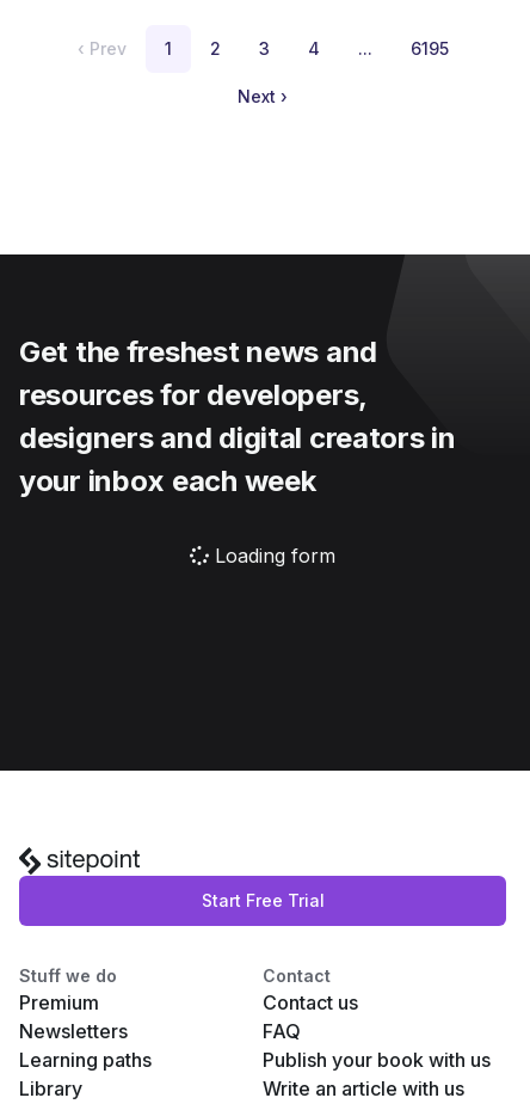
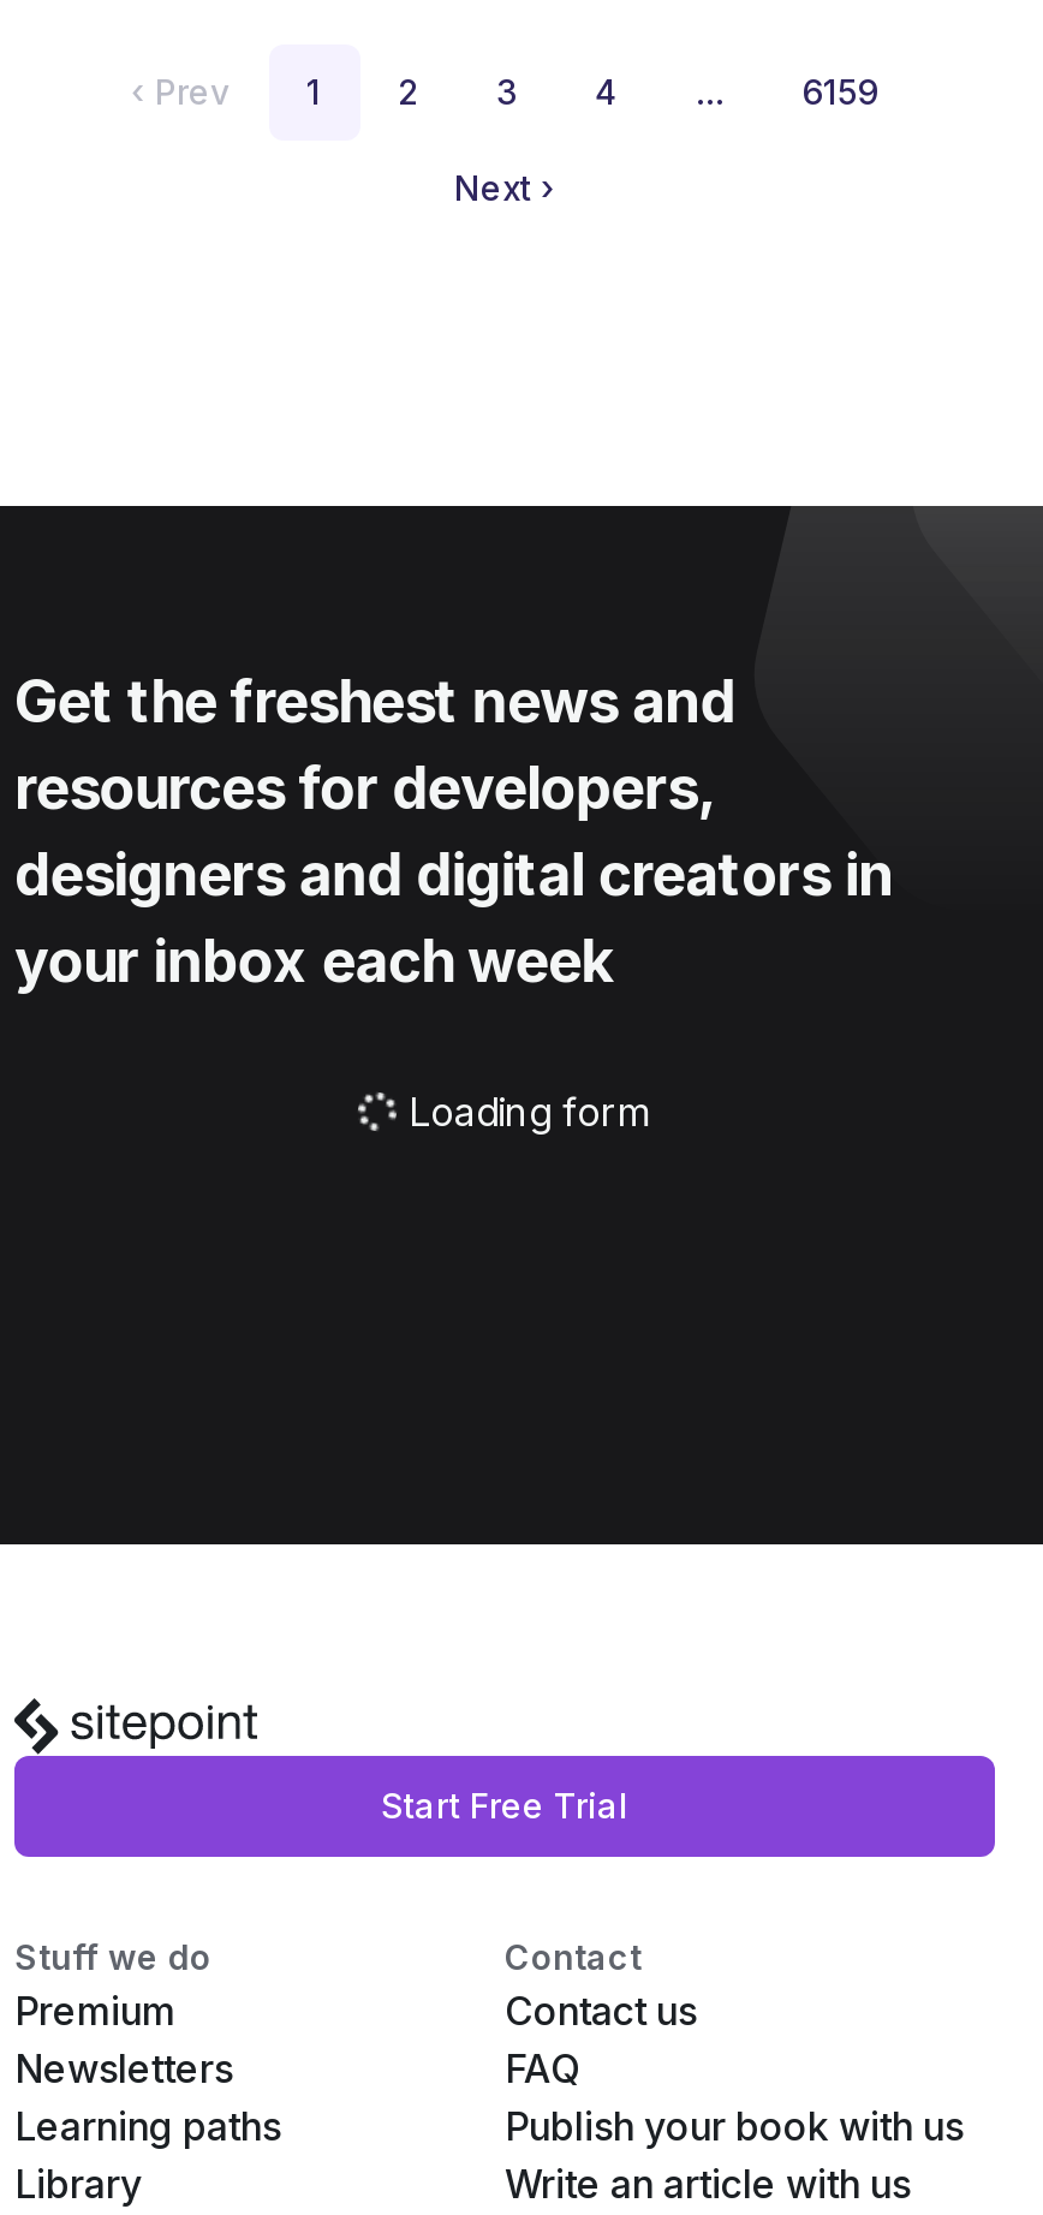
[410,38,448,59] 6195 -> [801,71,878,112] 6159

